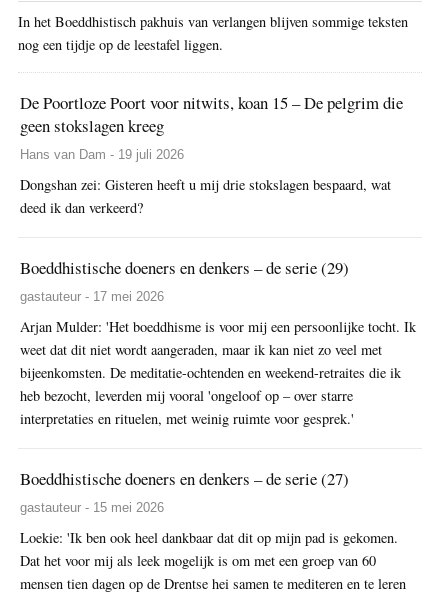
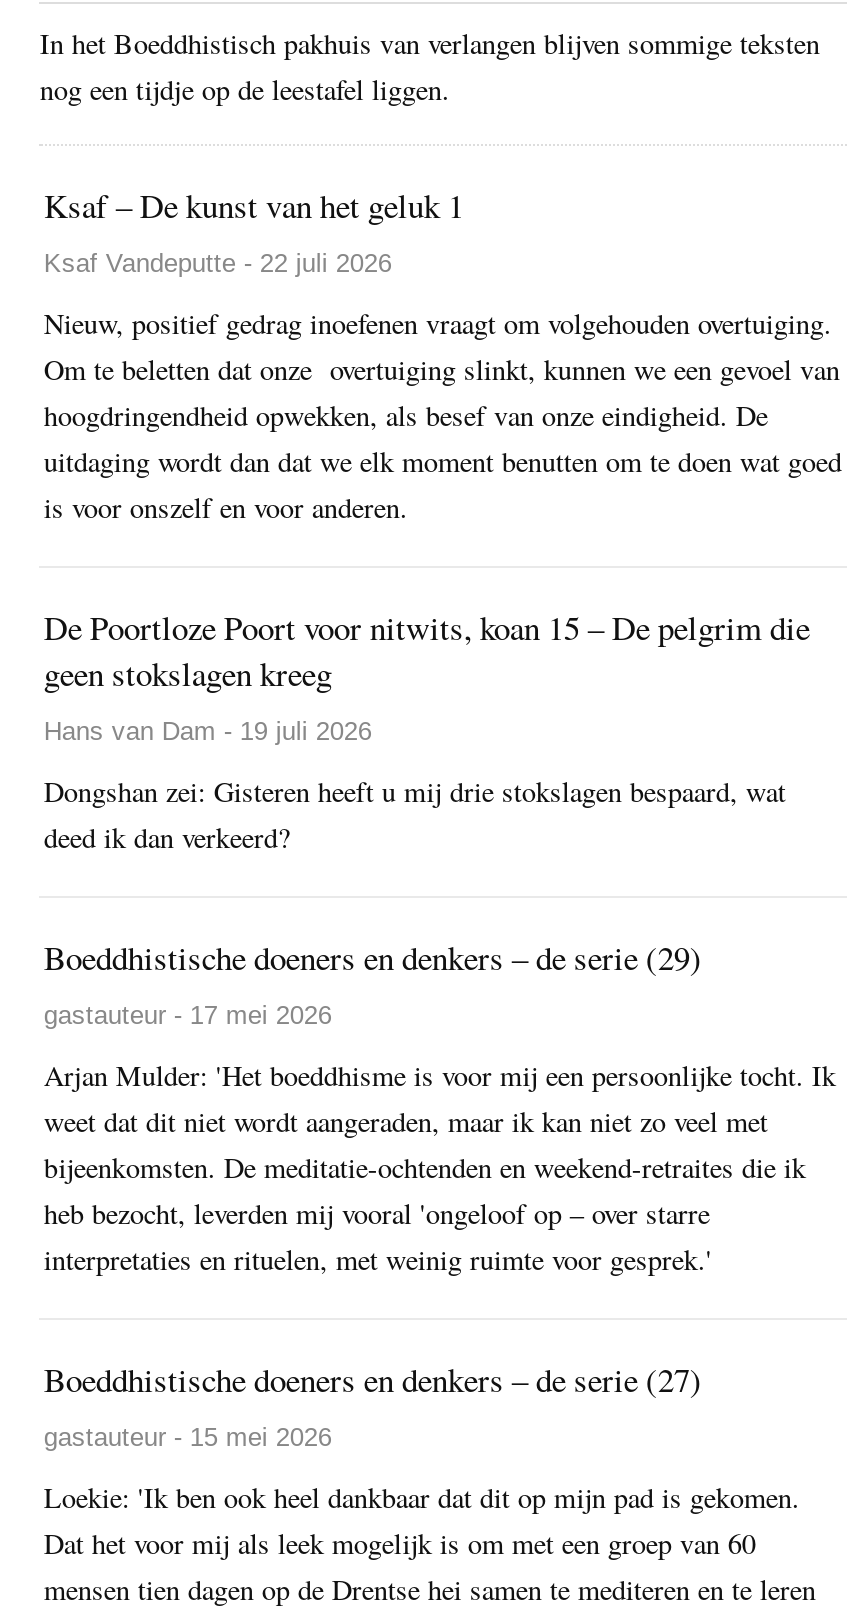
none -> [44,181,842,525] Ksaf – De kunst van het geluk 1 | Ksaf Vandeputte - 22 juli 2026 | Nieuw, positief gedrag inoefenen vraagt om volgehouden overtuiging. | Om te beletten dat onze overtuiging slinkt, kunnen we een gevoel van | hoogdringendheid opwekken, als besef van onze eindigheid. De | uitdaging wordt dan dat we elk moment benutten om te doen wat goed | is voor onszelf en voor anderen.

